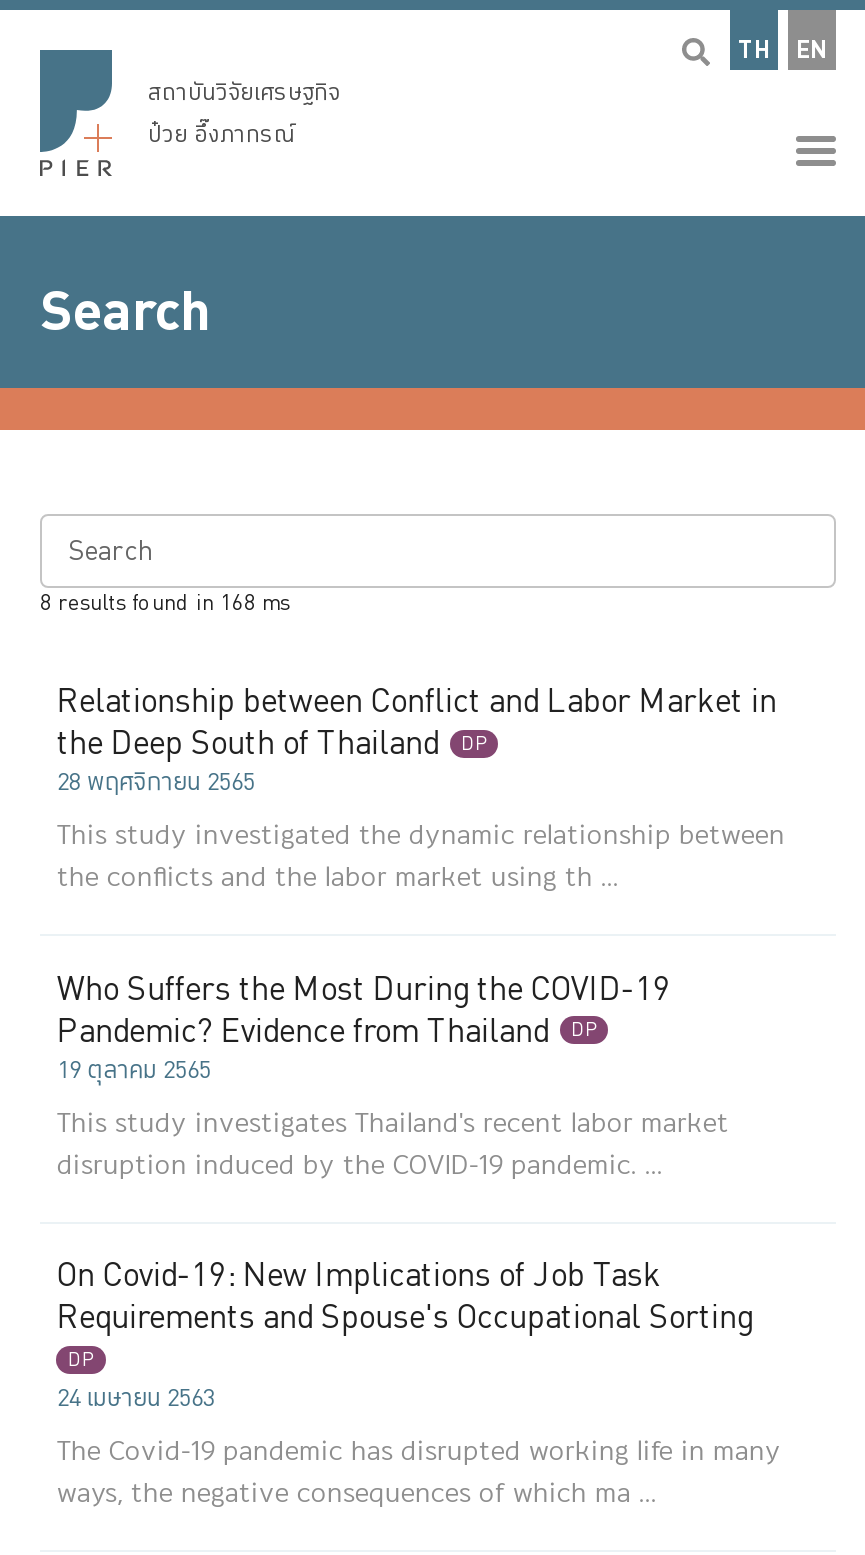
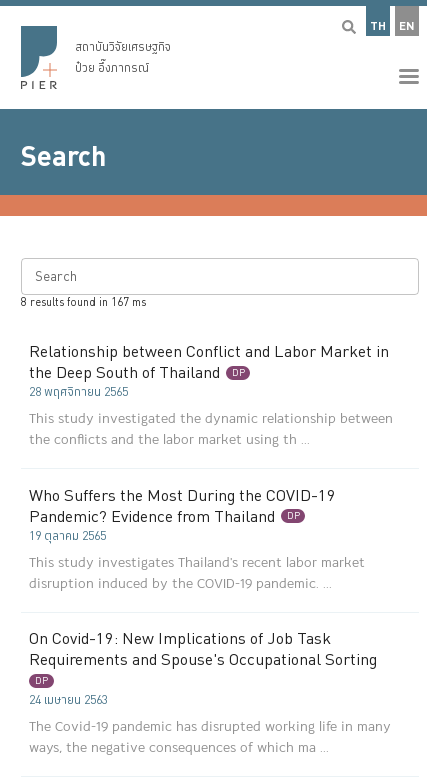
[40,587,290,621] 8 results found in 168 ms -> [21,294,146,311] 8 results found in 167 ms

